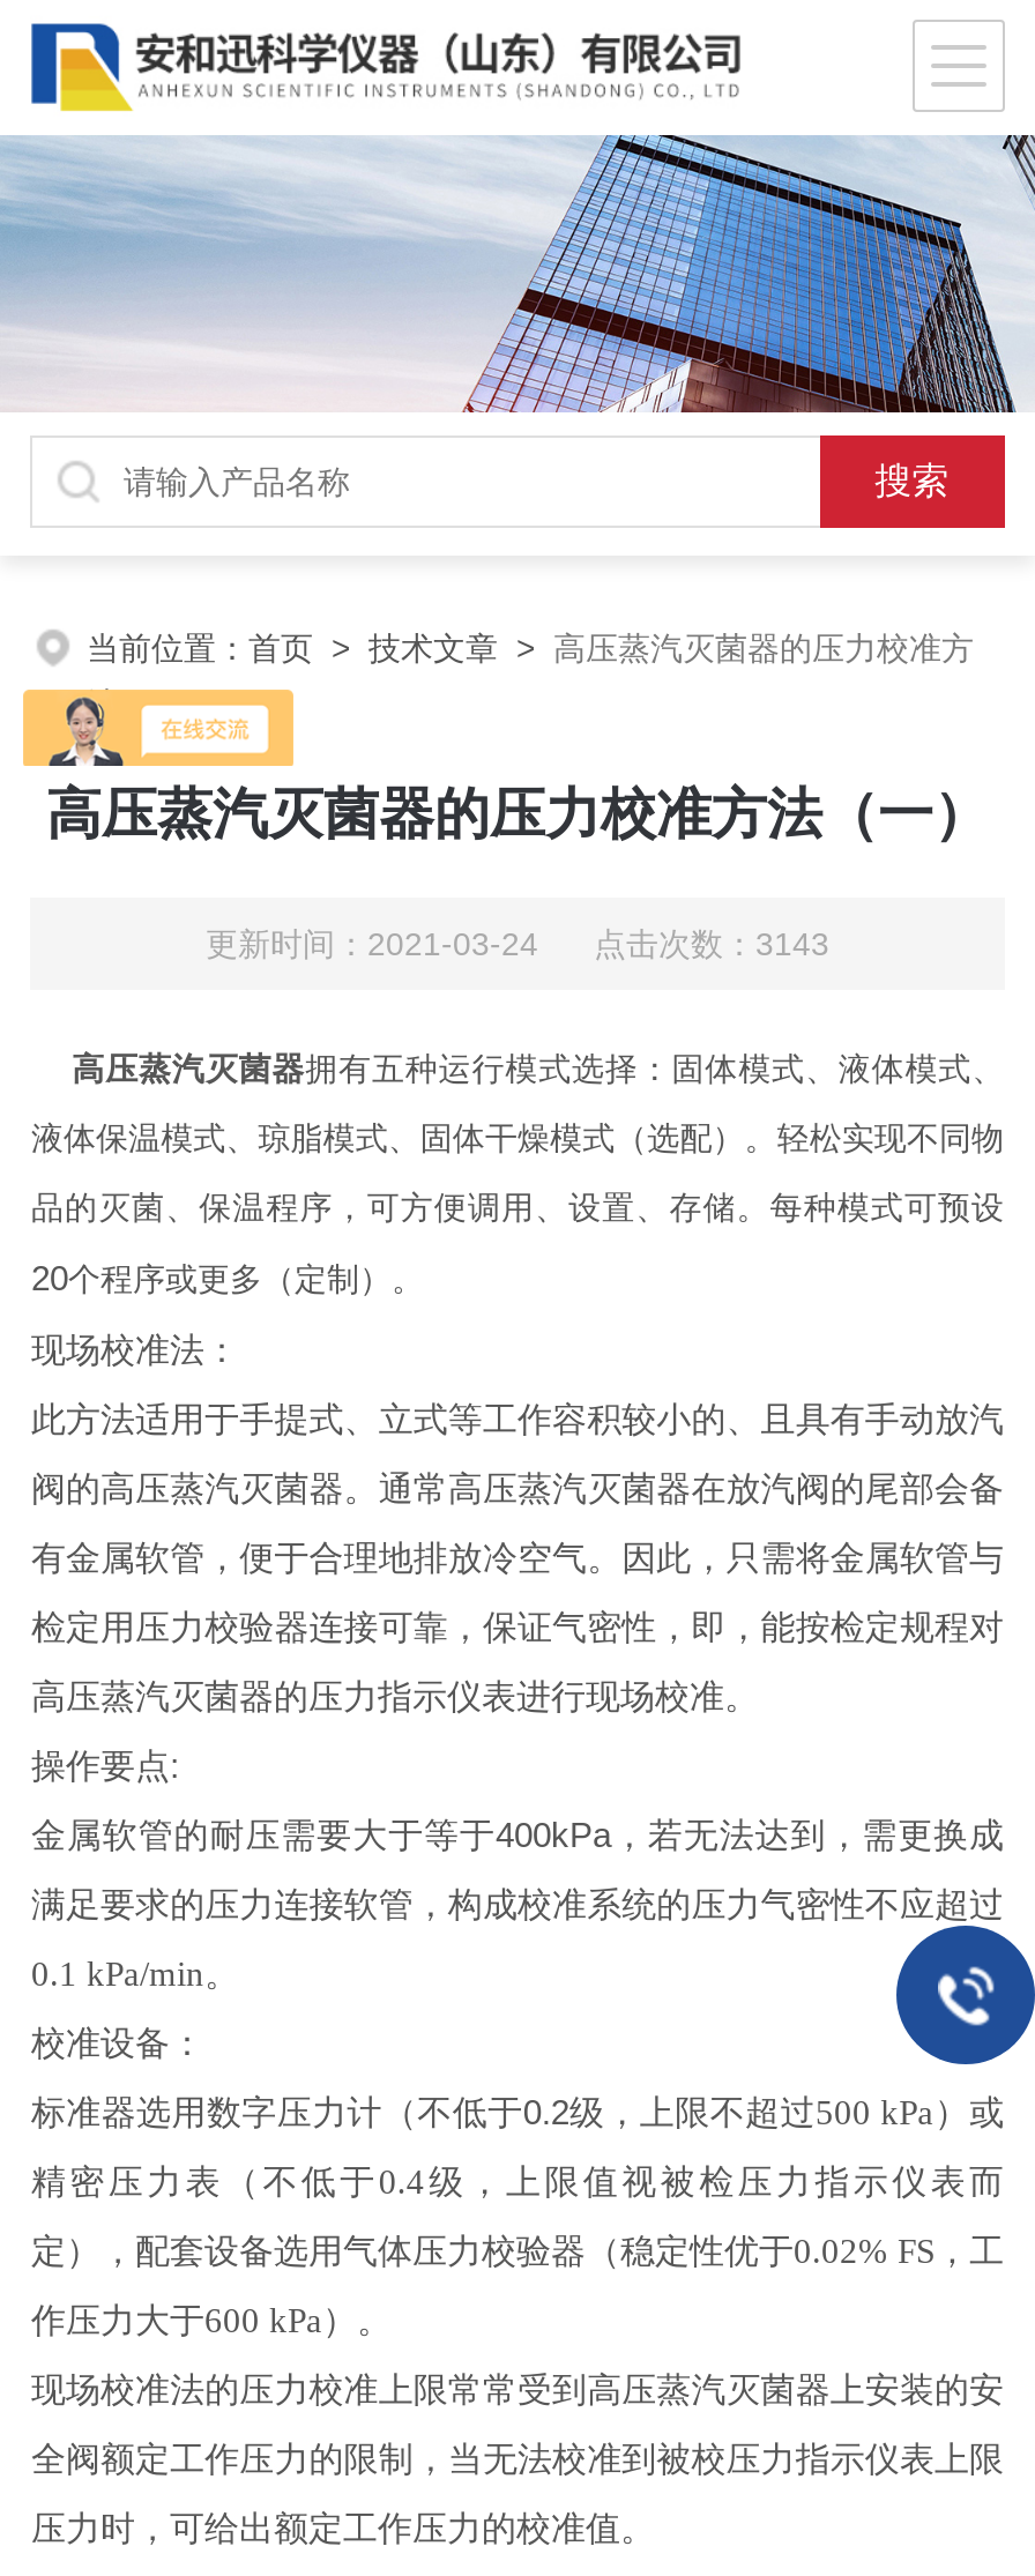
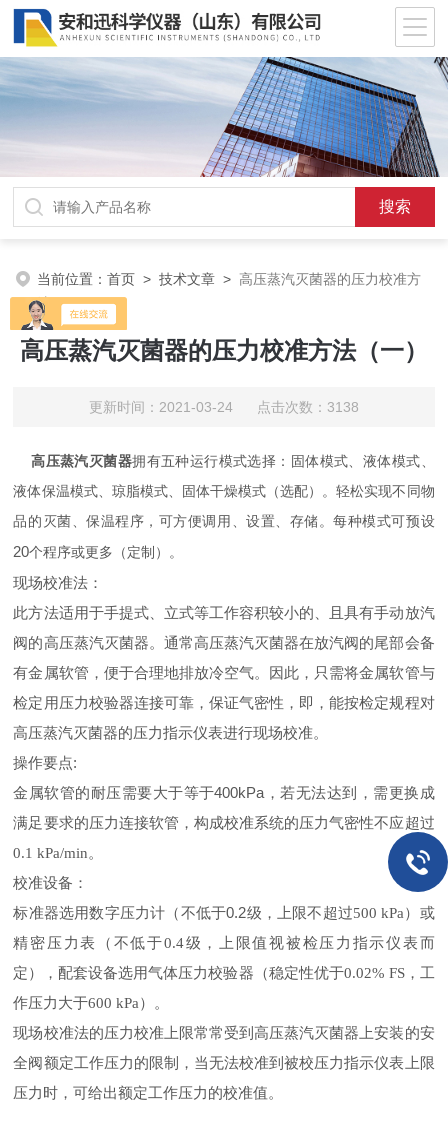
[206,925,829,962] 更新时间：2021-03-24 点击次数：3143 -> [89,399,359,415] 更新时间：2021-03-24 点击次数：3138

